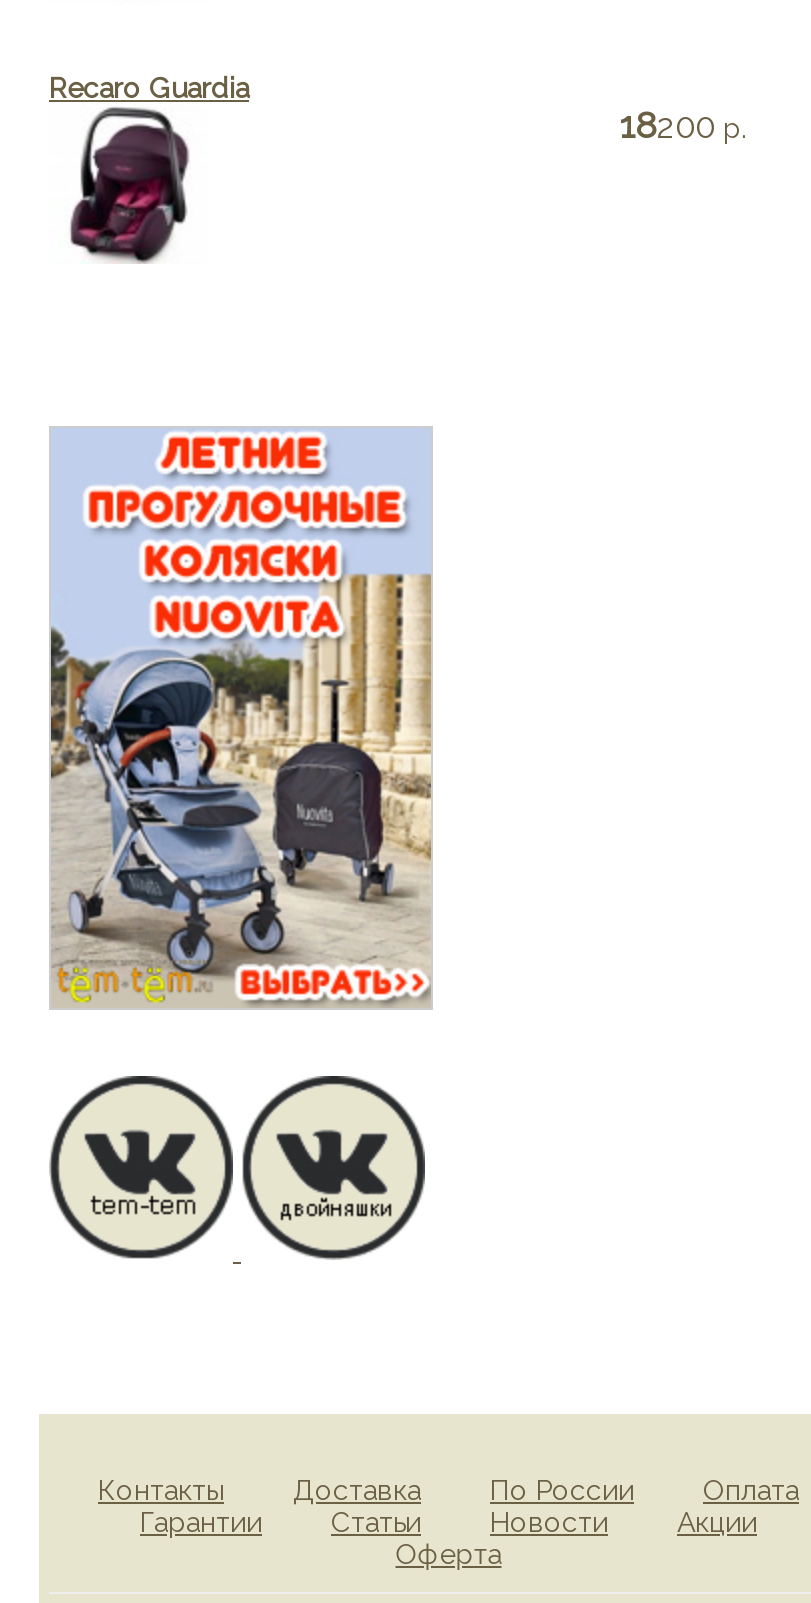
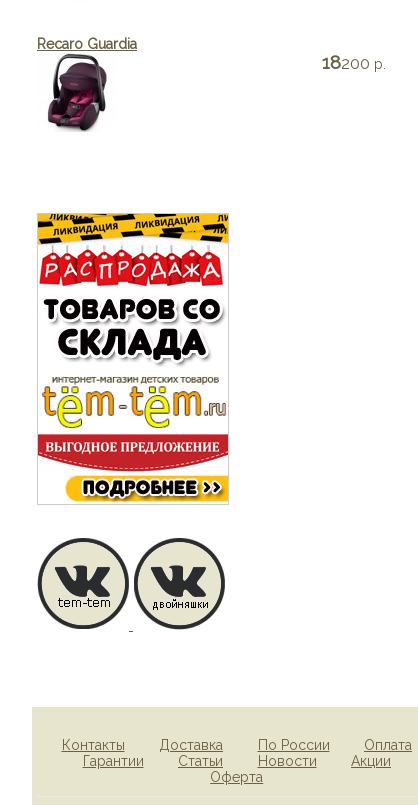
[49,426,433,1010] [image] -> [37,213,229,504] [image]

